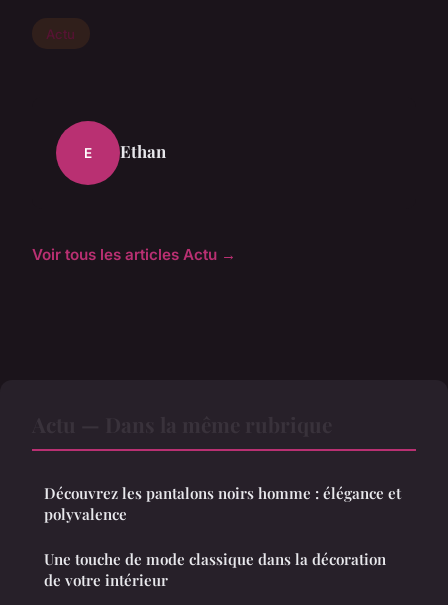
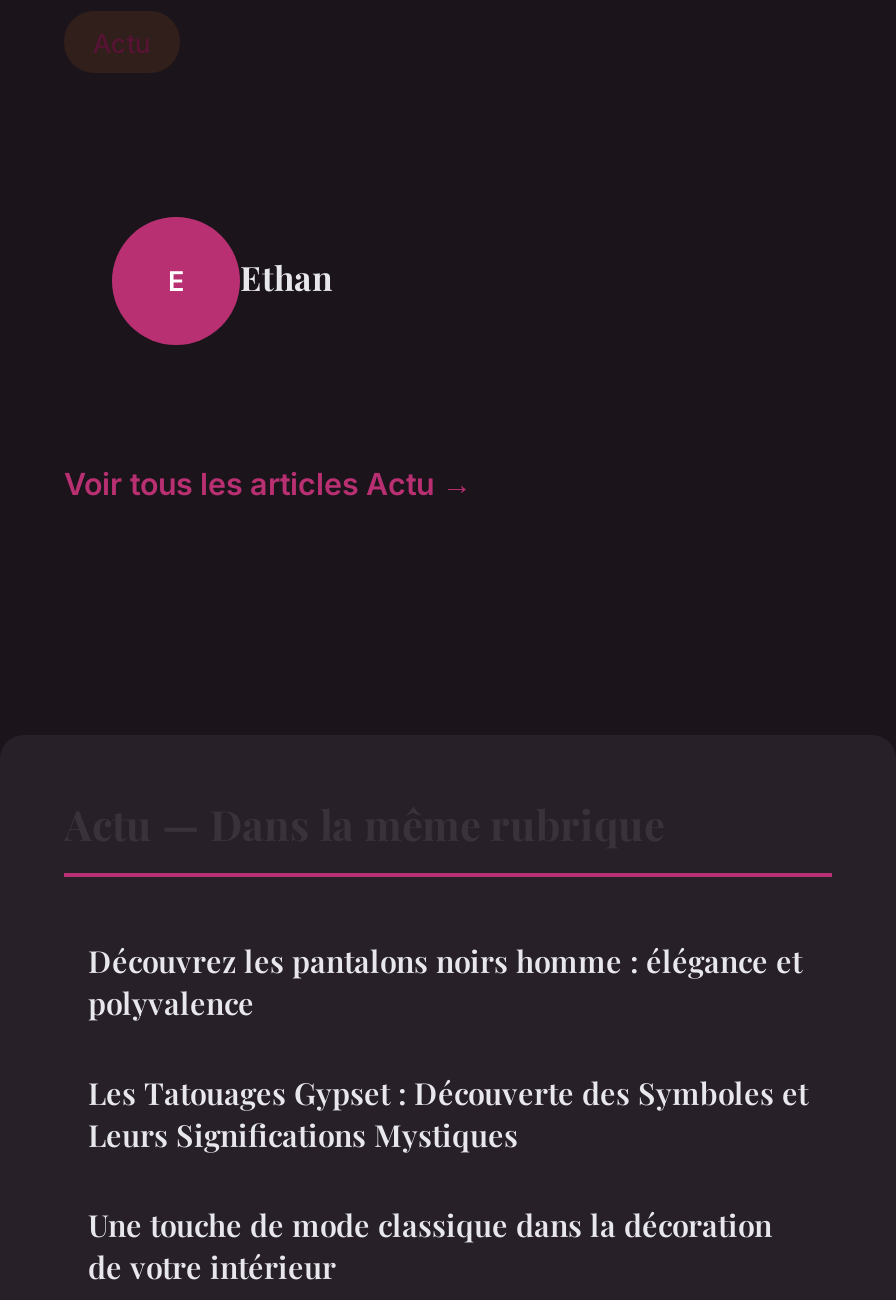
none -> [88,1074,808,1156] Les Tatouages Gypset : Découverte des Symboles et | Leurs Significations Mystiques

